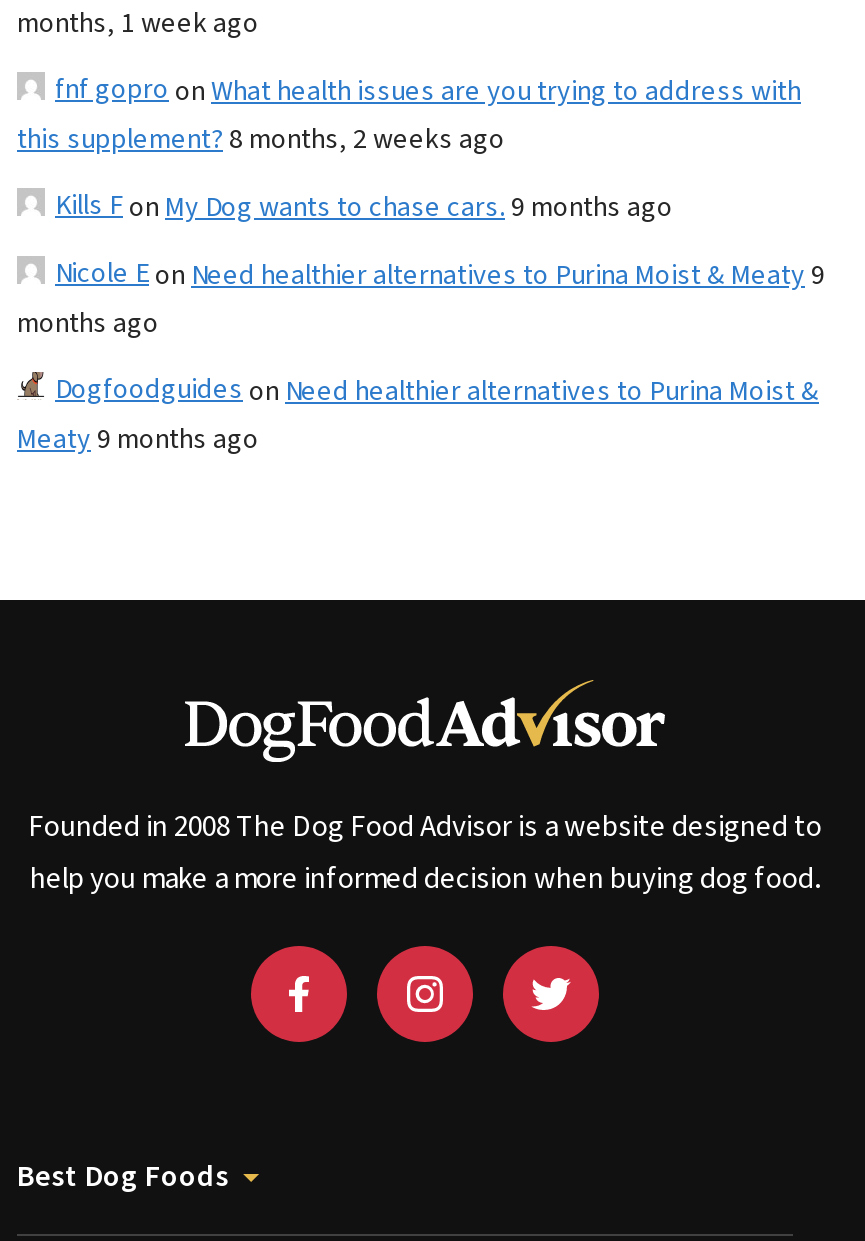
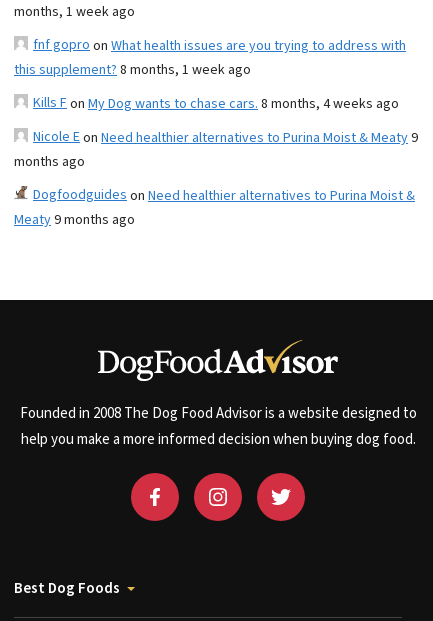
[17,119,505,159] this supplement? 8 months, 2 weeks ago -> [14,60,251,80] this supplement? 8 months, 1 week ago
[55,185,673,227] Kills Fon My Dog wants to chase cars. 9 months ago -> [33,93,399,114] Kills Fon My Dog wants to chase cars. 8 months, 4 weeks ago

